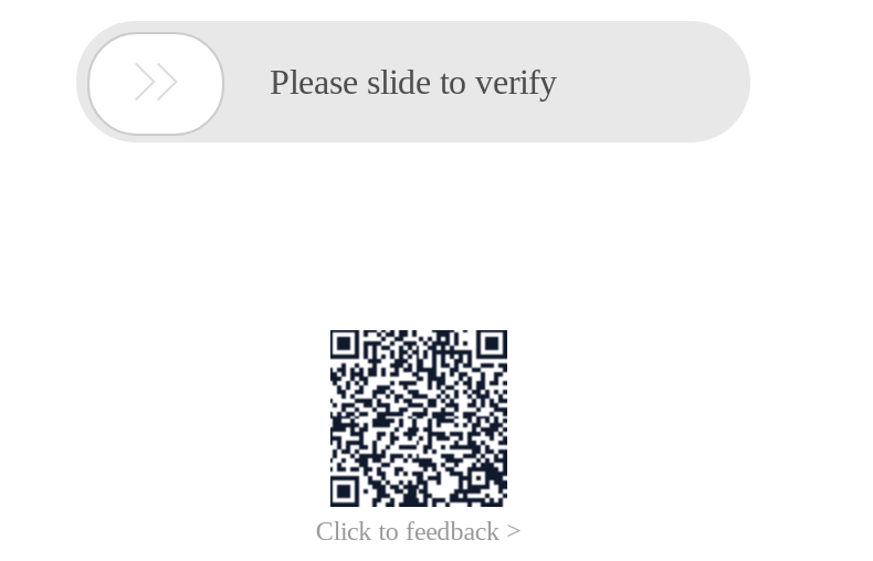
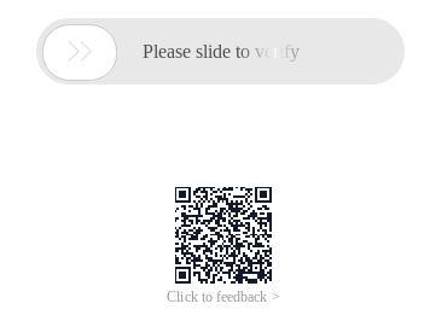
[328,328,509,509] [image] -> [174,186,273,285] [image]

